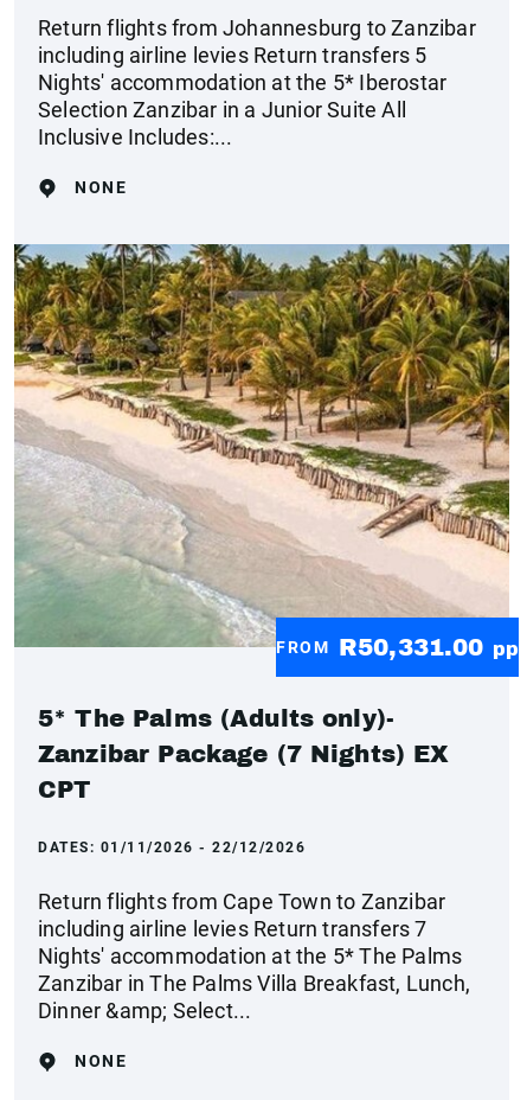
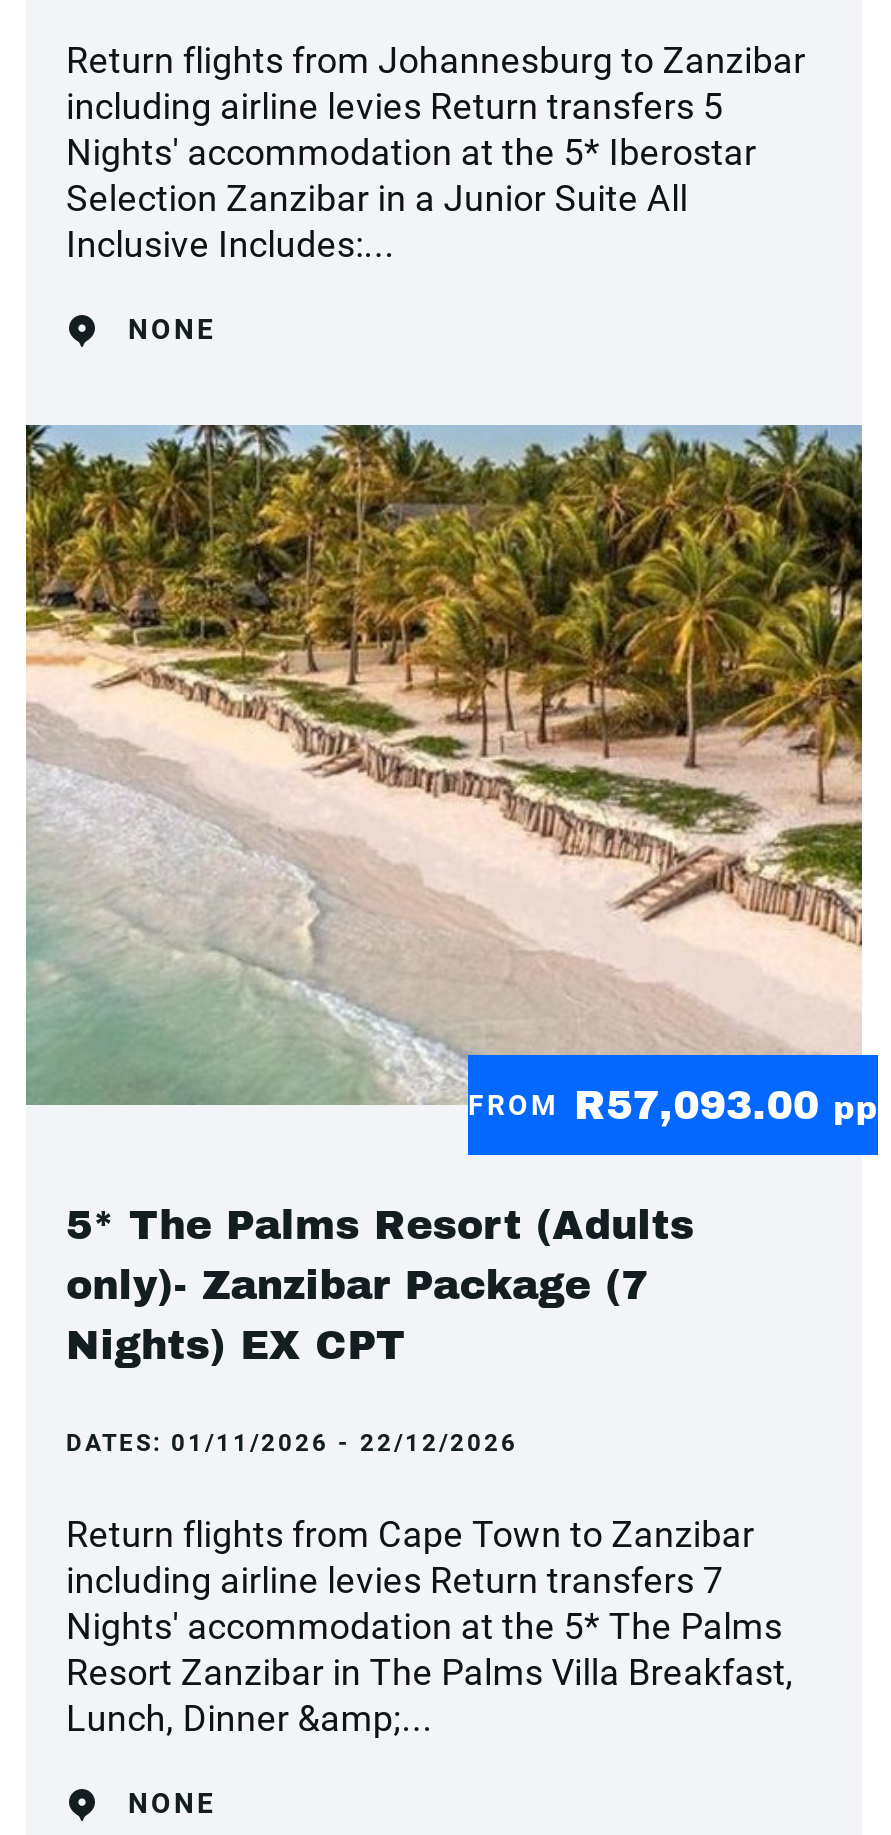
[276,634,519,660] FROM R50,331.00 pp -> [468,1083,878,1127] FROM R57,093.00 pp
[38,705,449,802] 5* The Palms (Adults only)- | Zanzibar Package (7 Nights) EX | CPT -> [66,1203,694,1367] 5* The Palms Resort (Adults | only)- Zanzibar Package (7 | Nights) EX CPT
[38,971,470,1023] Zanzibar in The Palms Villa Breakfast, Lunch, | Dinner &amp; Select... -> [66,1651,794,1739] Resort Zanzibar in The Palms Villa Breakfast, | Lunch, Dinner &amp;...

